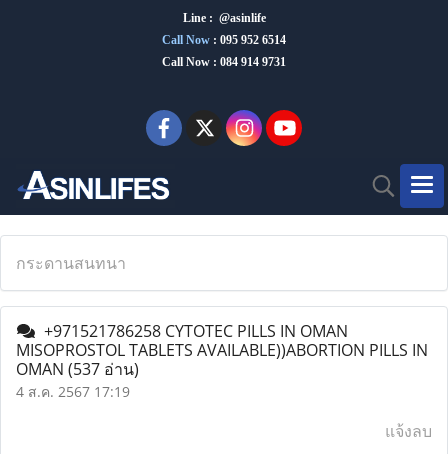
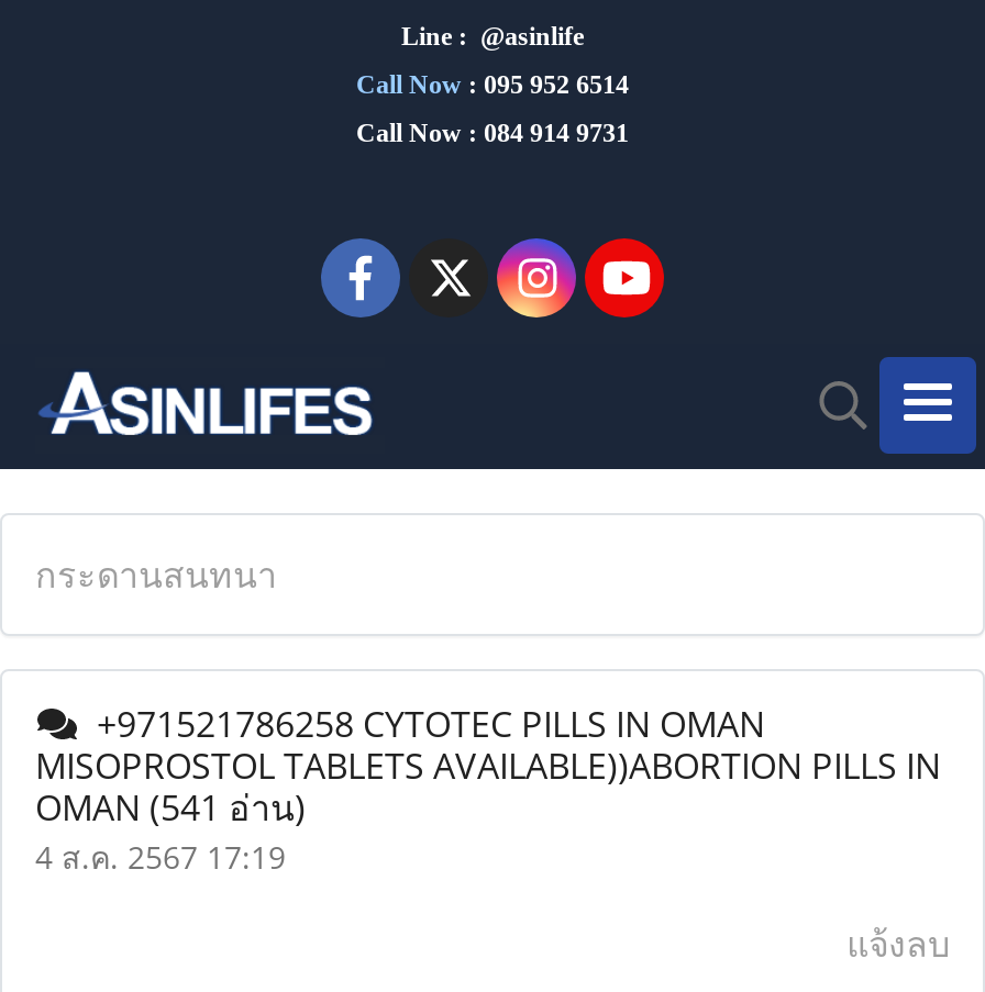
[16,358,139,380] OMAN (537 อ่าน) -> [35,783,306,832] OMAN (541 อ่าน)

